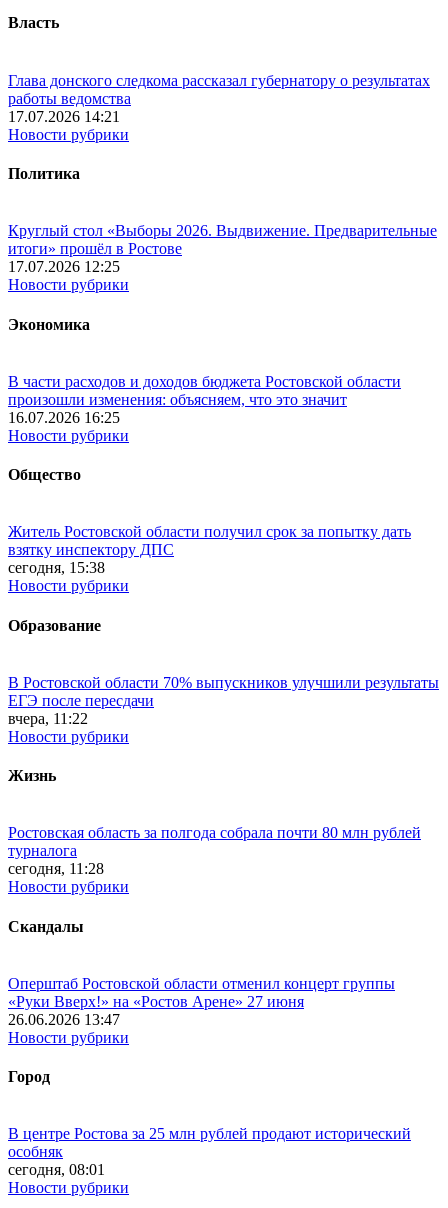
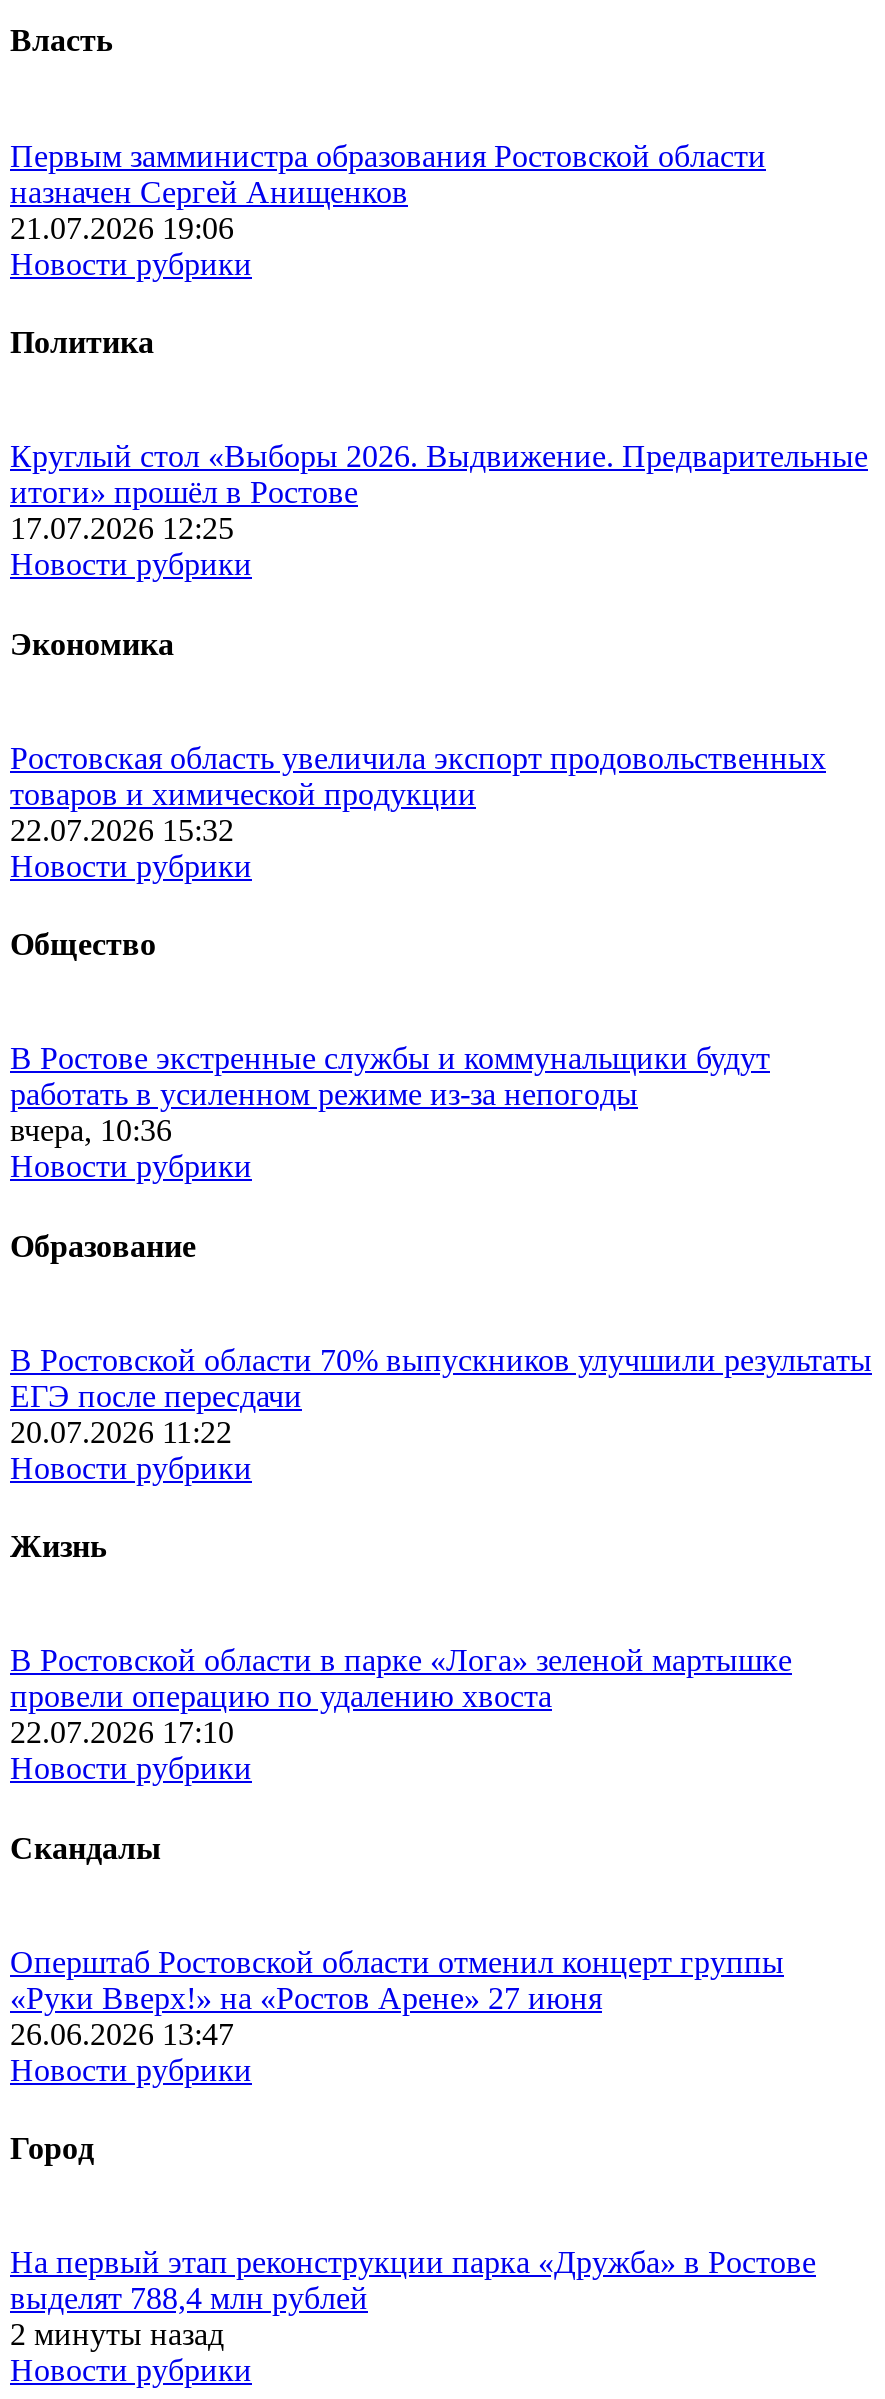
[8,72,430,125] Глава донского следкома рассказал губернатору о результатах | работы ведомства | 17.07.2026 14:21 -> [10,139,766,245] Первым замминистра образования Ростовской области | назначен Сергей Анищенков | 21.07.2026 19:06
[8,373,401,426] В части расходов и доходов бюджета Ростовской области | произошли изменения: объясняем, что это значит | 16.07.2026 16:25 -> [10,741,826,847] Ростовская область увеличила экспорт продовольственных | товаров и химической продукции | 22.07.2026 15:32
[8,523,411,576] Житель Ростовской области получил срок за попытку дать | взятку инспектору ДПС | сегодня, 15:38 -> [10,1042,770,1148] В Ростове экстренные службы и коммунальщики будут | работать в усиленном режиме из-за непогоды | вчера, 10:36
[8,710,88,727] вчера, 11:22 -> [10,1415,232,1449] 20.07.2026 11:22
[8,824,421,877] Ростовская область за полгода собрала почти 80 млн рублей | турналога | сегодня, 11:28 -> [10,1644,792,1750] В Ростовской области в парке «Лога» зеленой мартышке | провели операцию по удалению хвоста | 22.07.2026 17:10
[8,1125,411,1178] В центре Ростова за 25 млн рублей продают исторический | особняк | сегодня, 08:01 -> [10,2246,816,2352] На первый этап реконструкции парка «Дружба» в Ростове | выделят 788,4 млн рублей | 2 минуты назад

